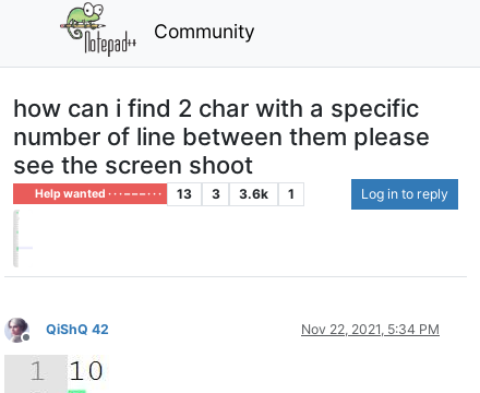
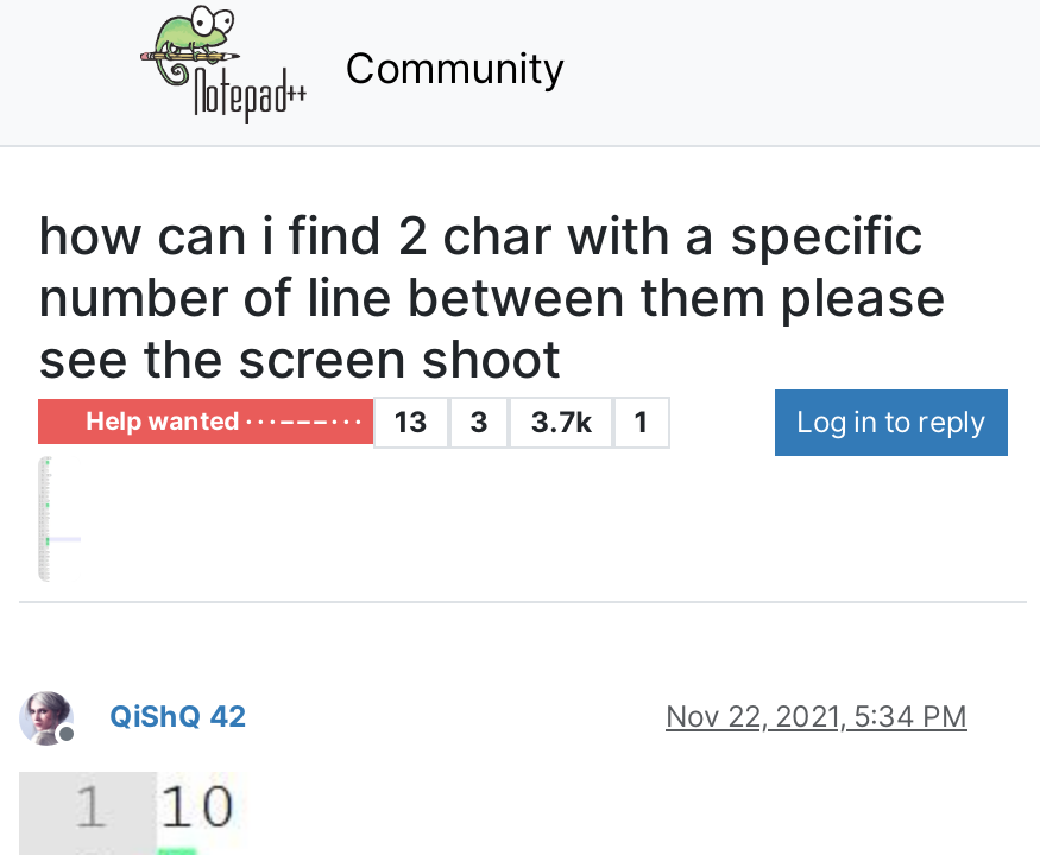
[33,185,294,202] Help wanted · · · – – – · · · 13 3 3.6k 1 -> [81,403,648,439] Help wanted · · · – – – · · · 13 3 3.7k 1

